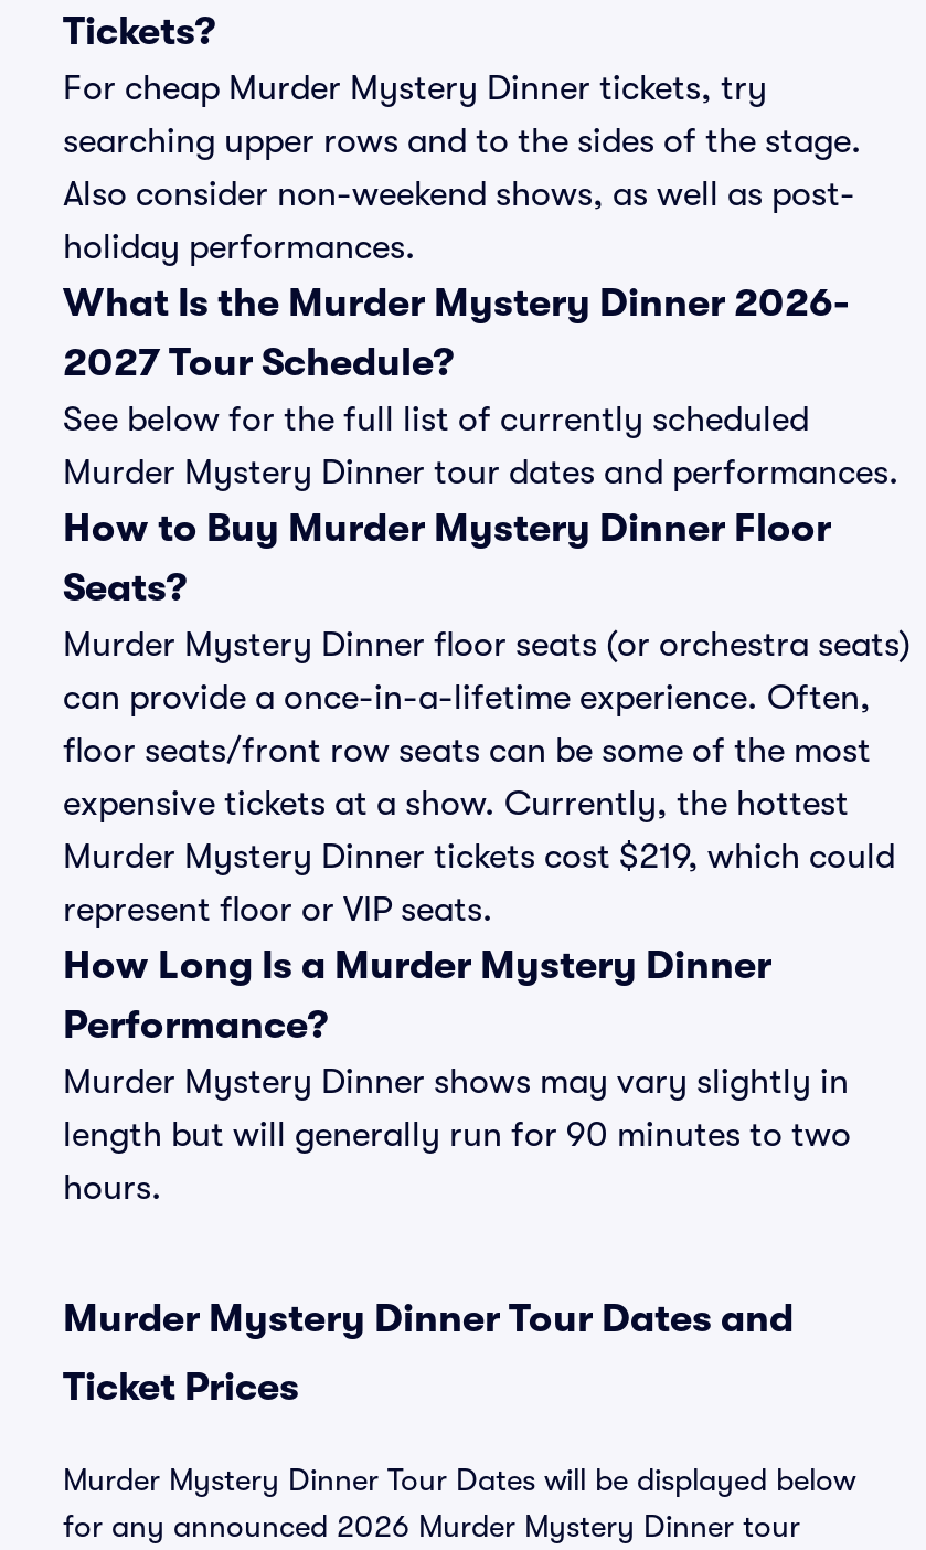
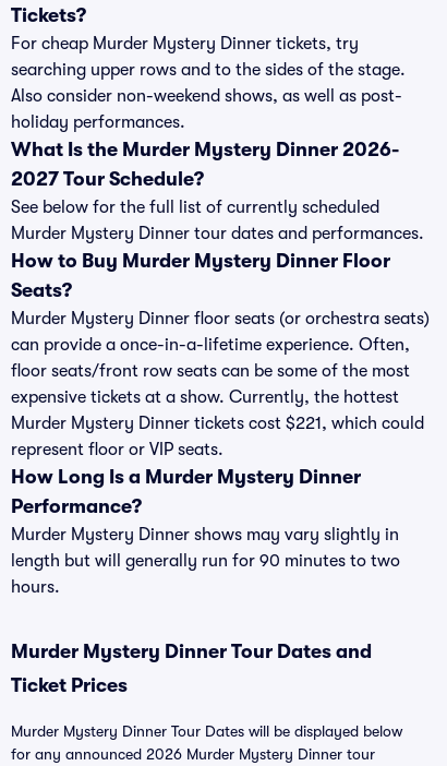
[63,837,895,877] Murder Mystery Dinner tickets cost $219, which could -> [11,414,424,433] Murder Mystery Dinner tickets cost $221, which could

